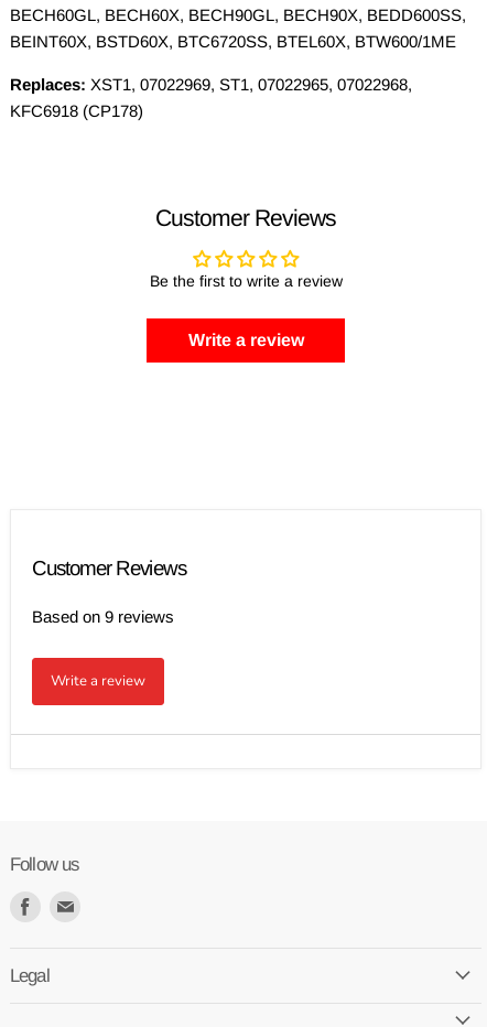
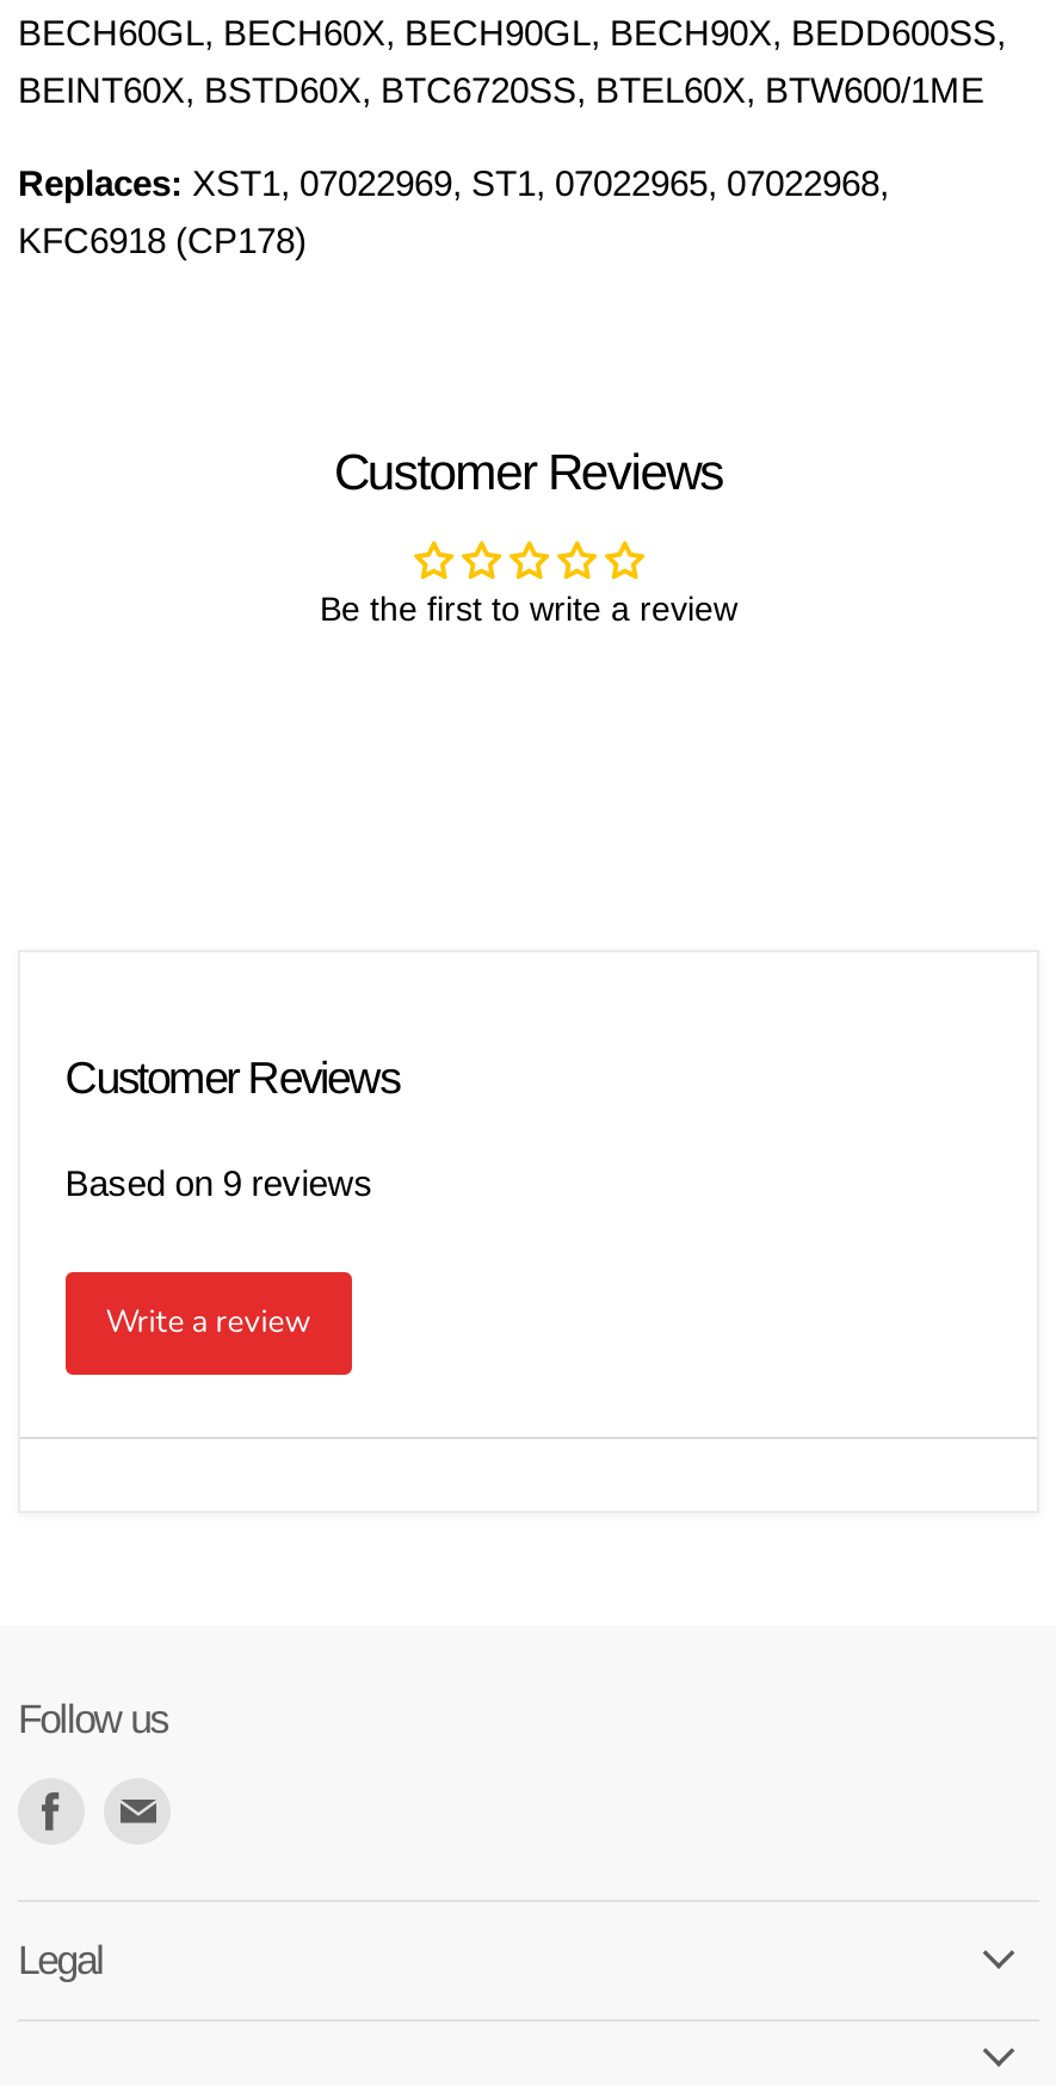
[188,330,304,349] Write a review -> none

